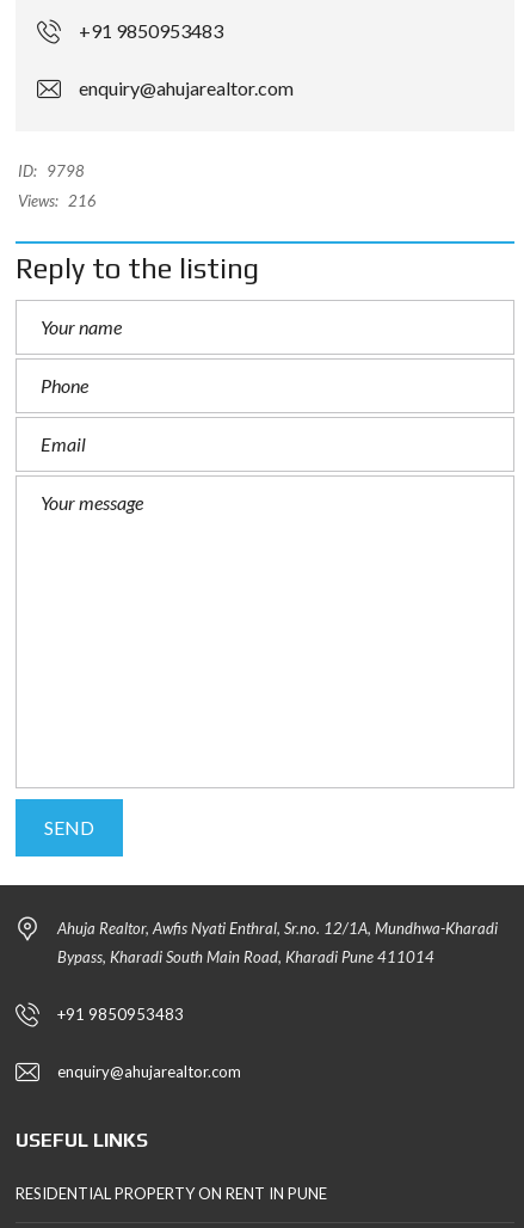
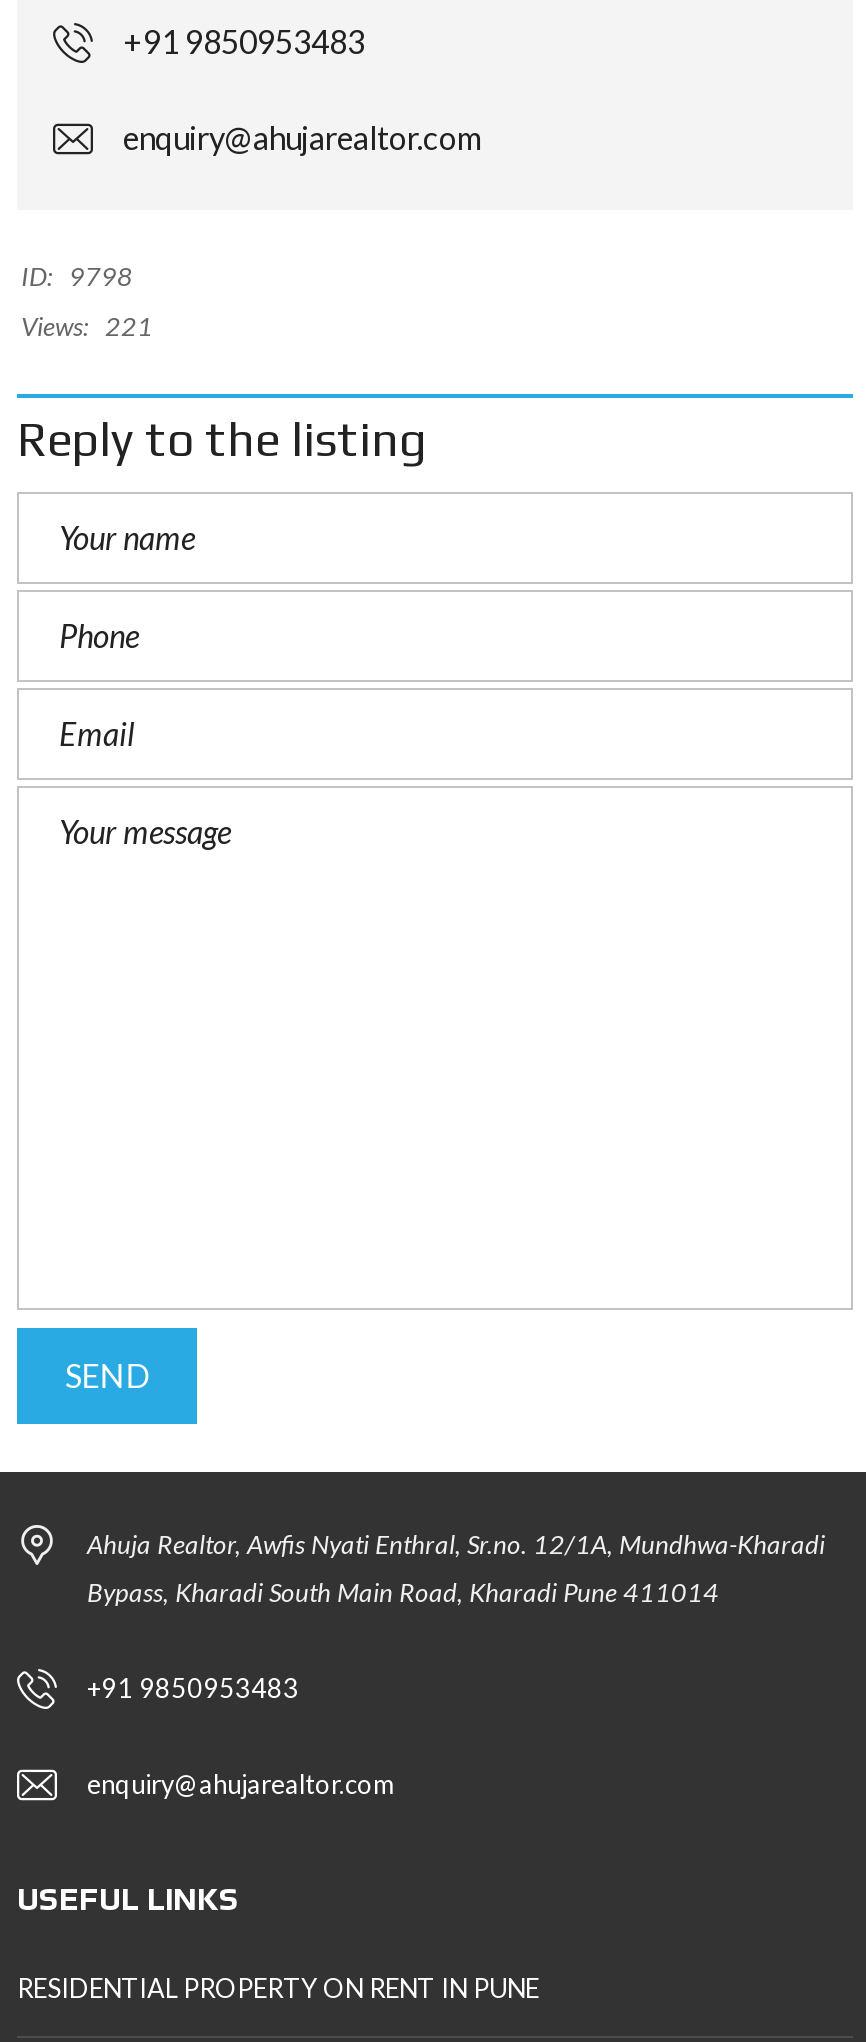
[18,191,97,210] Views: 216 -> [21,310,153,342] Views: 221

